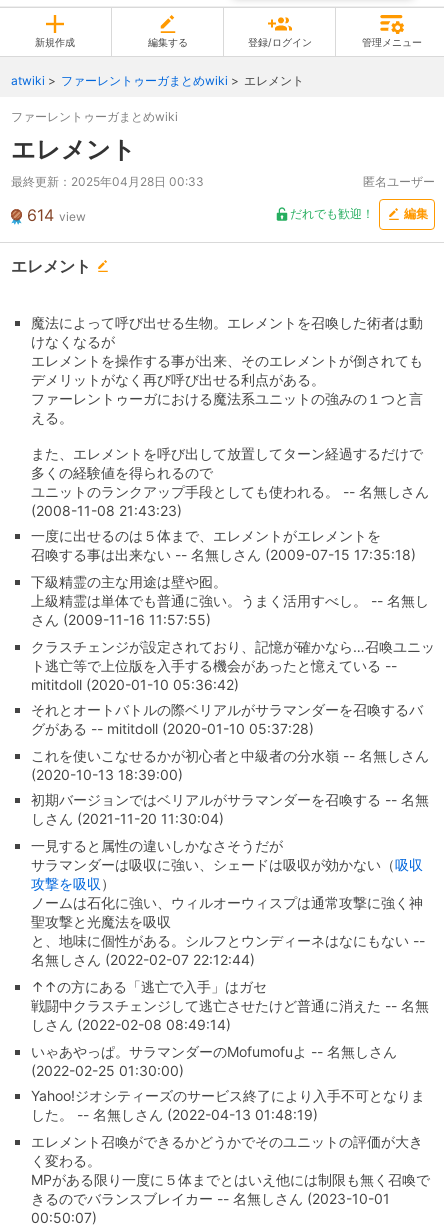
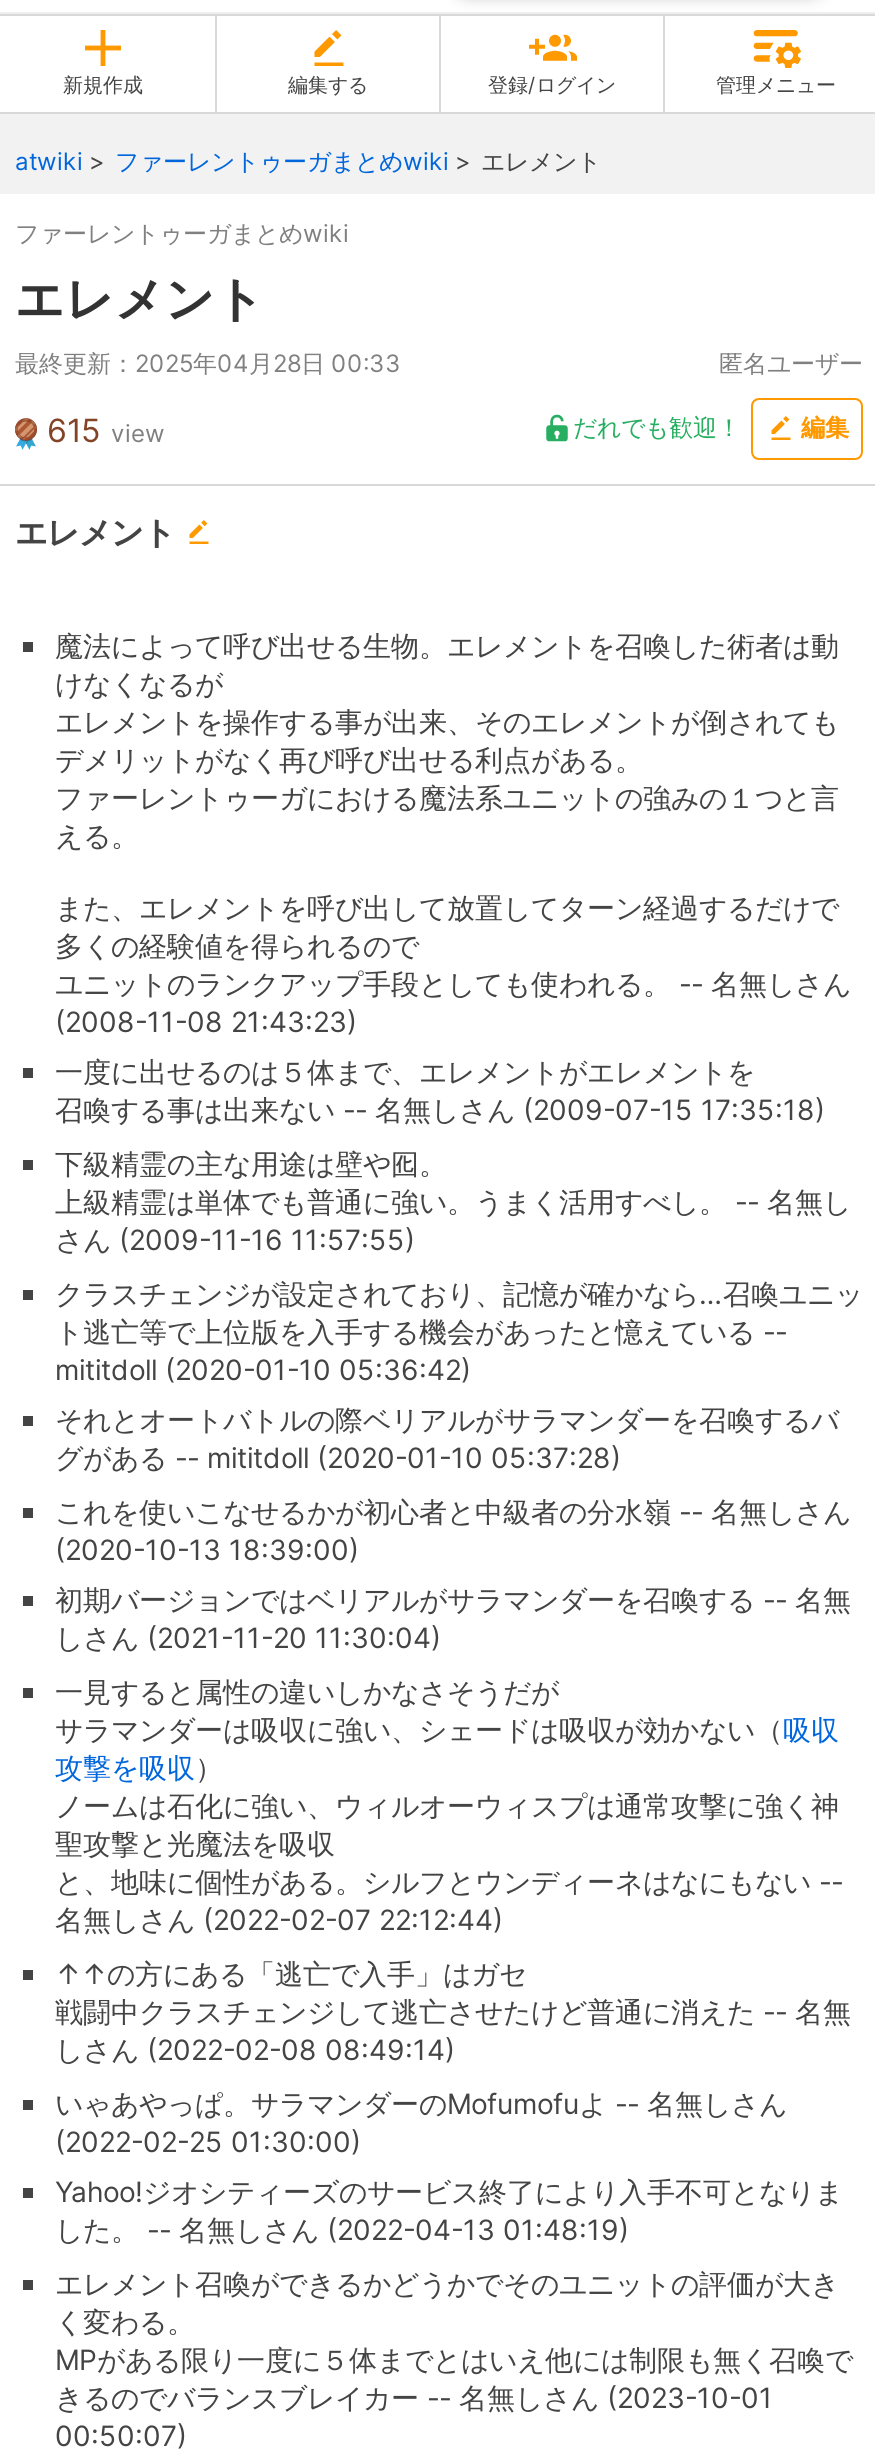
[27,204,86,224] 614 view -> [47,409,165,449] 615 view

